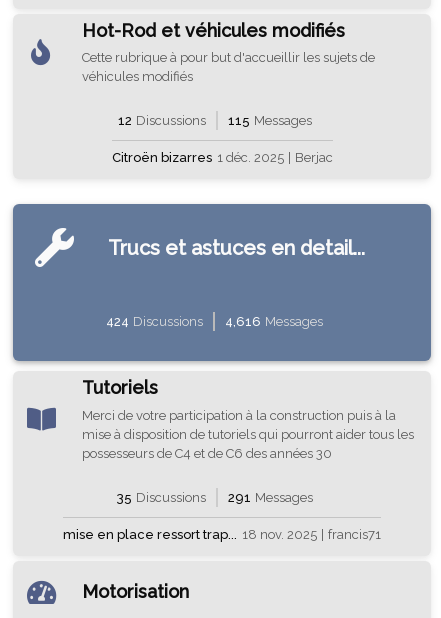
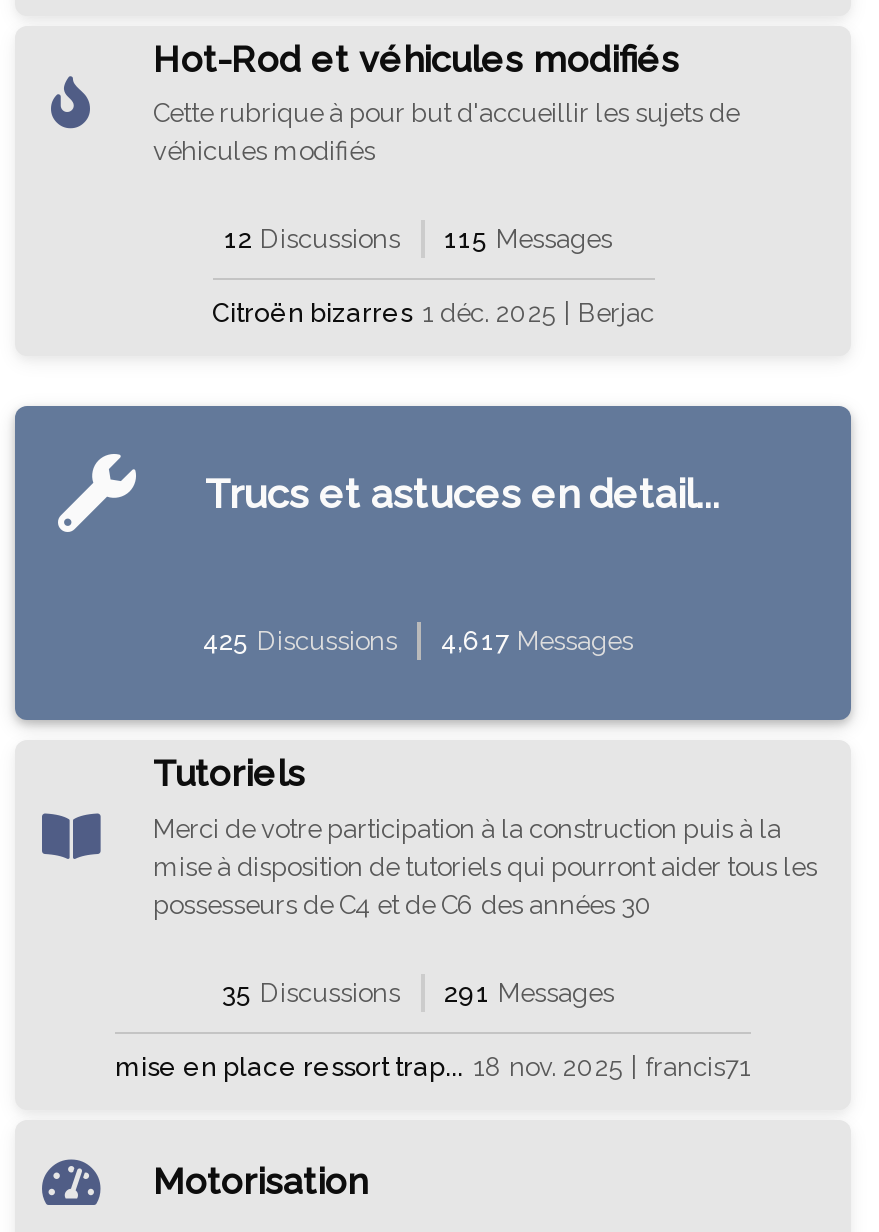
[106,314,203,329] 424 Discussions -> [203,626,397,656] 425 Discussions
[225,314,323,329] 4,616 Messages -> [441,626,633,656] 4,617 Messages

